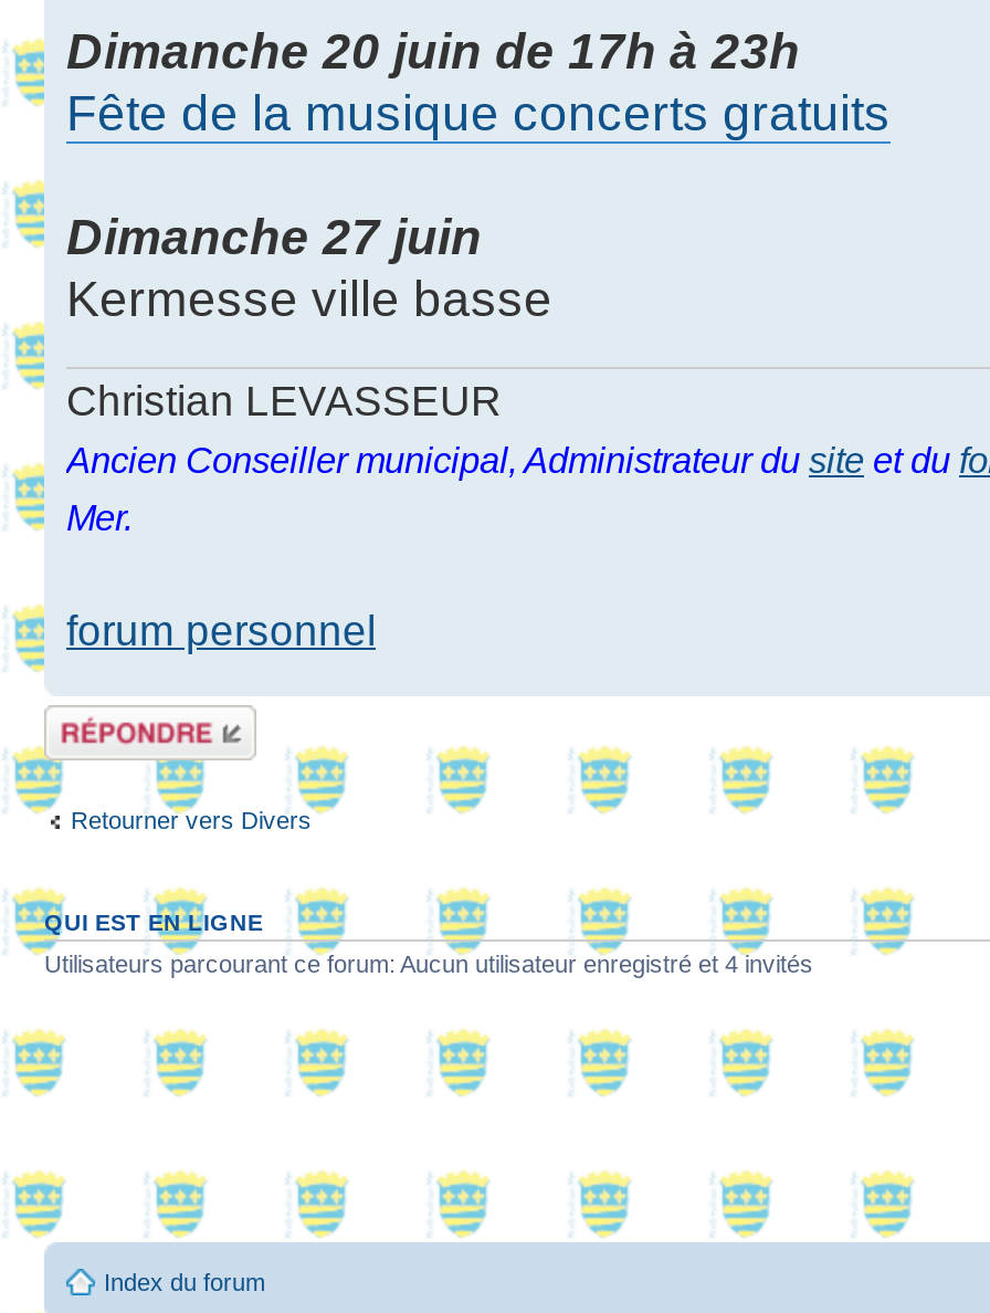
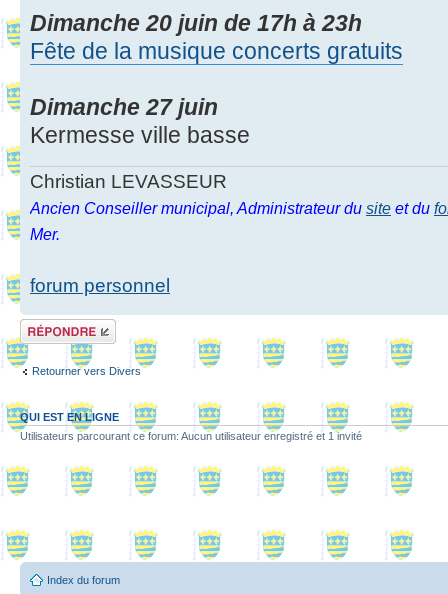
[44,951,813,978] Utilisateurs parcourant ce forum: Aucun utilisateur enregistré et 4 invités -> [20,430,362,442] Utilisateurs parcourant ce forum: Aucun utilisateur enregistré et 1 invité

